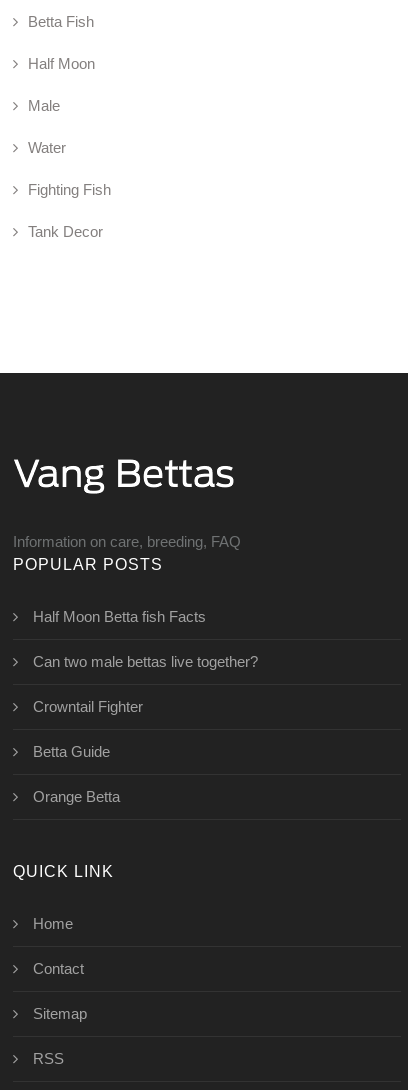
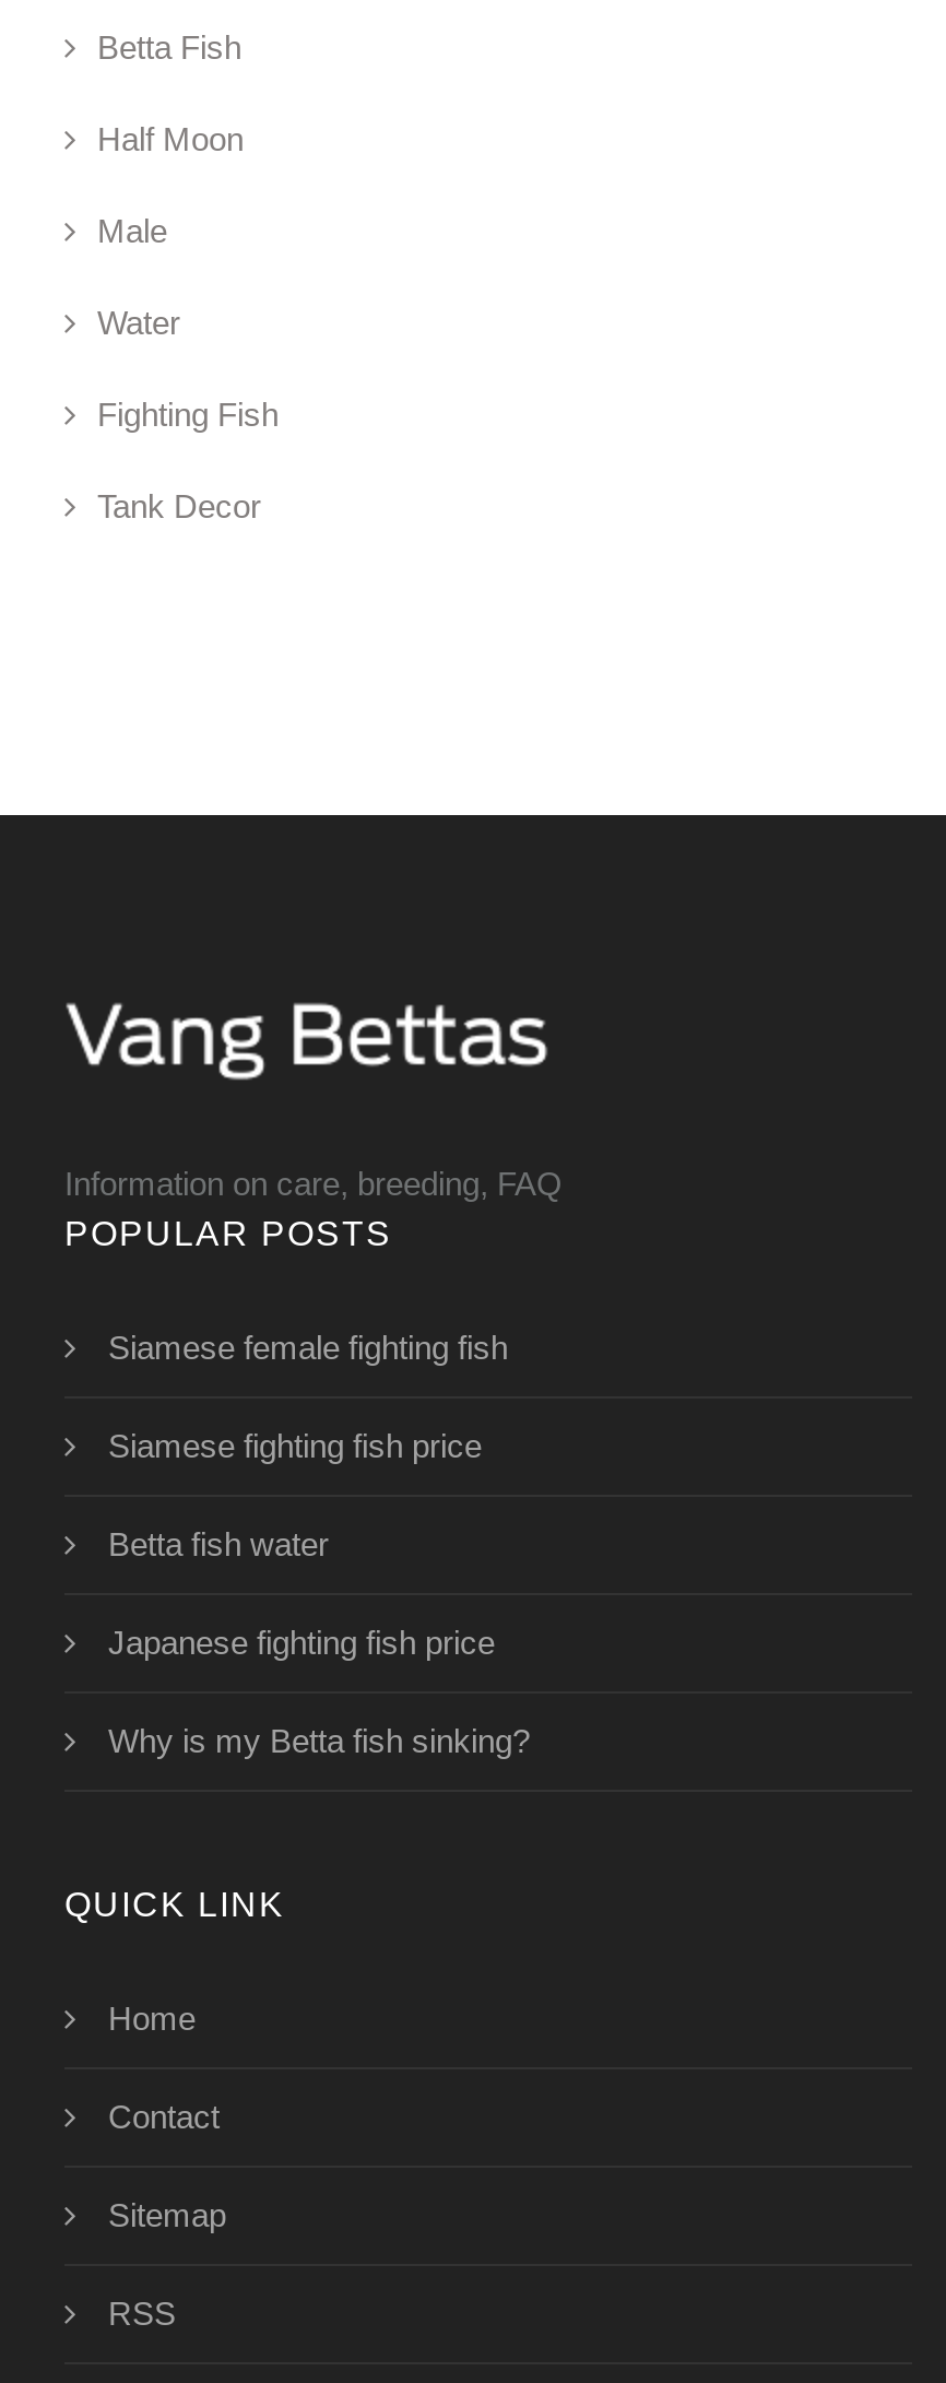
[33,608,206,625] Half Moon Betta fish Facts -> [108,1329,508,1366] Siamese female fighting fish
[33,653,258,670] Can two male bettas live together? -> [108,1427,482,1465] Siamese fighting fish price
[33,698,143,715] Crowntail Fighter -> [108,1526,329,1563] Betta fish water
[33,743,110,760] Betta Guide -> [108,1624,495,1661] Japanese fighting fish price
[33,788,120,805] Orange Betta -> [108,1722,530,1760] Why is my Betta fish sinking?

